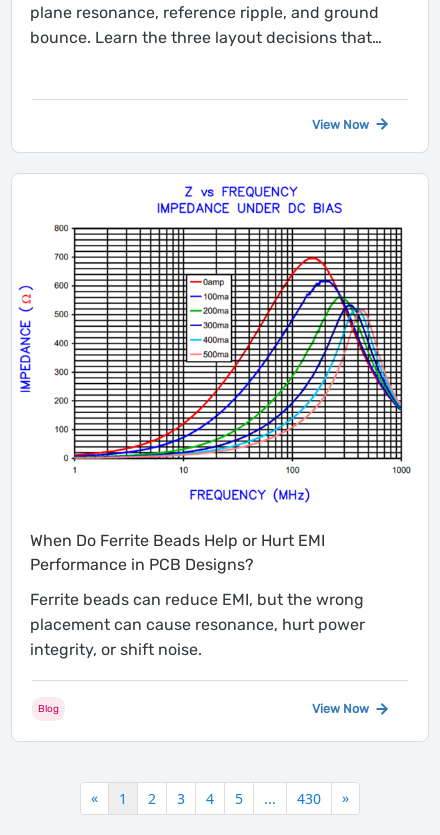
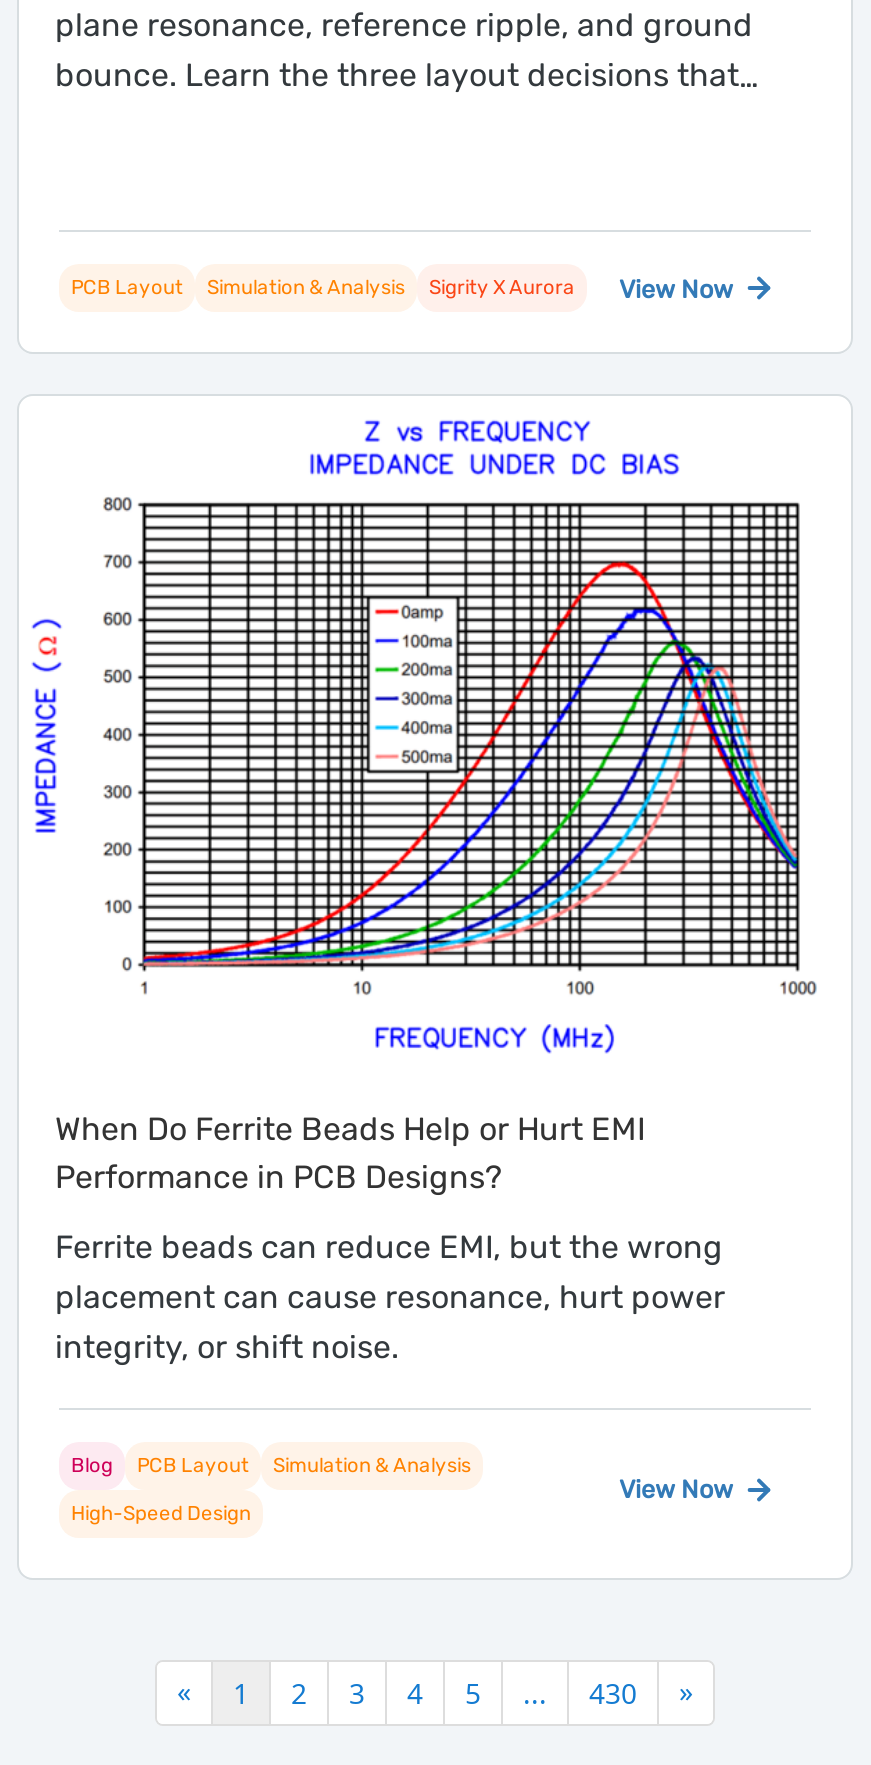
none -> [71,277,575,301] PCB Layout | Simulation & Analysis | Sigrity X Aurora
none -> [71,1453,471,1525] PCB Layout | Simulation & Analysis | High-Speed Design

